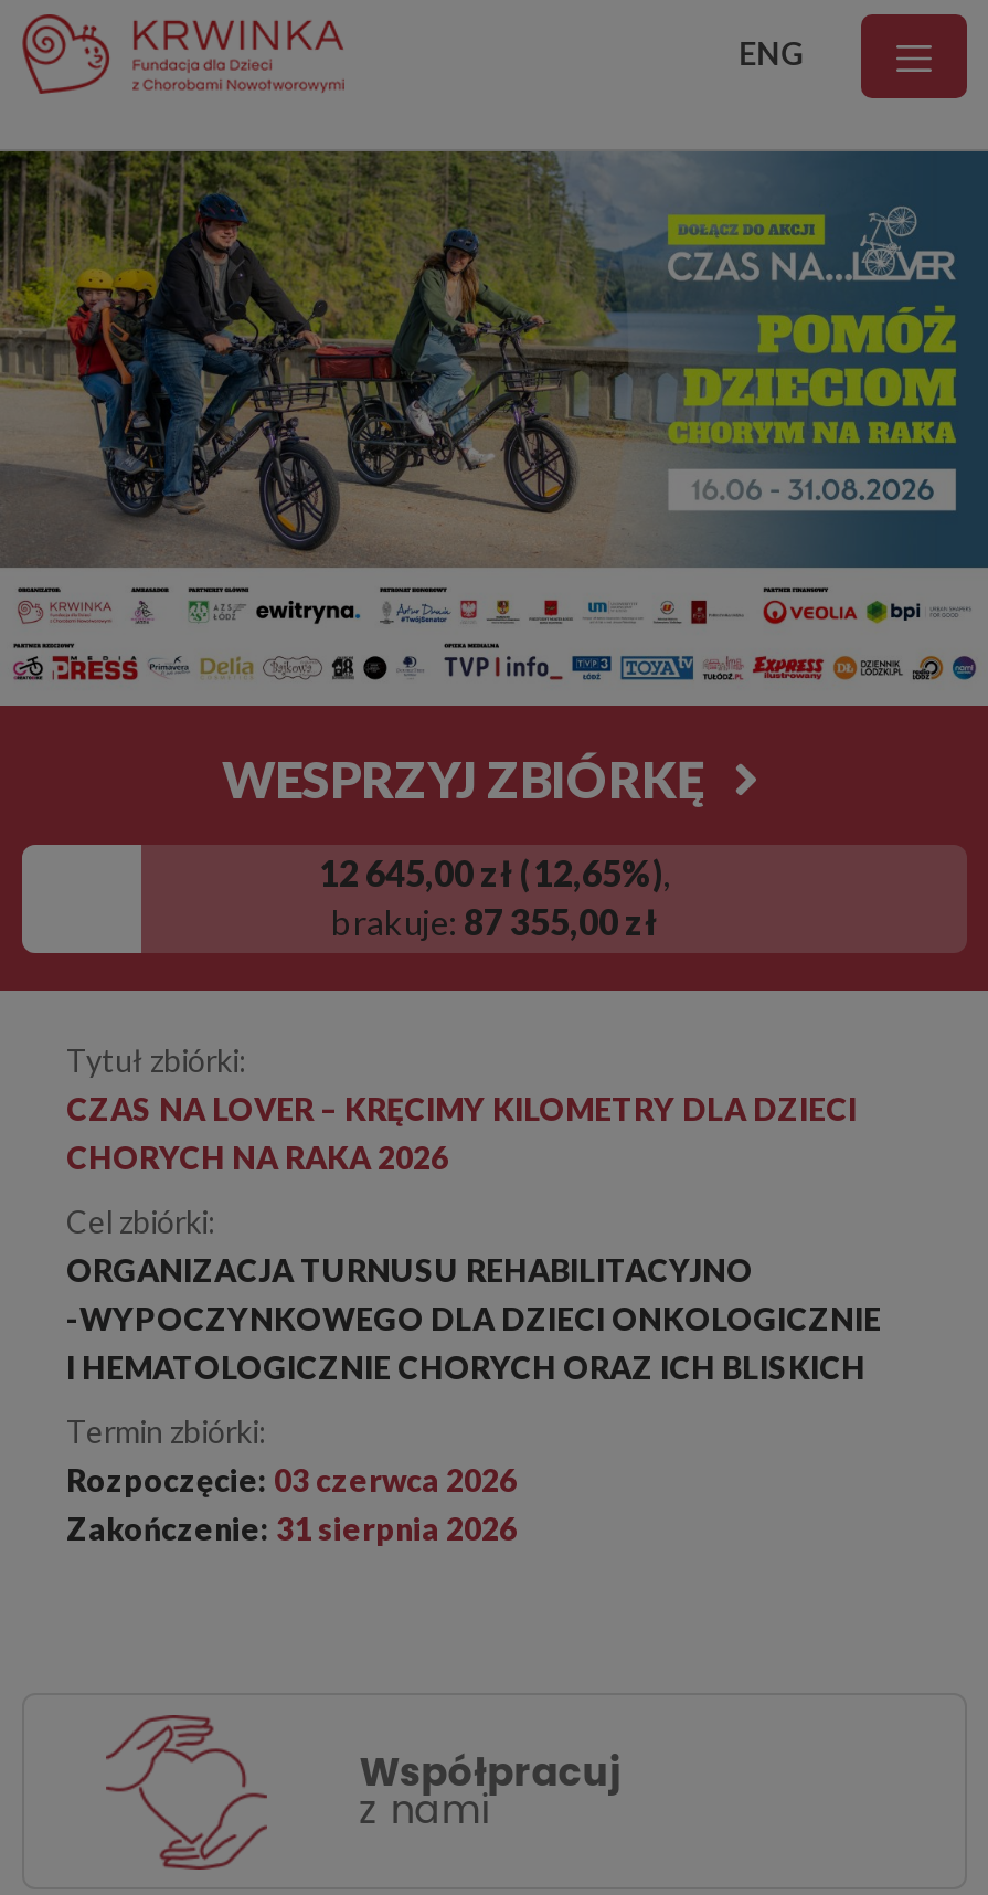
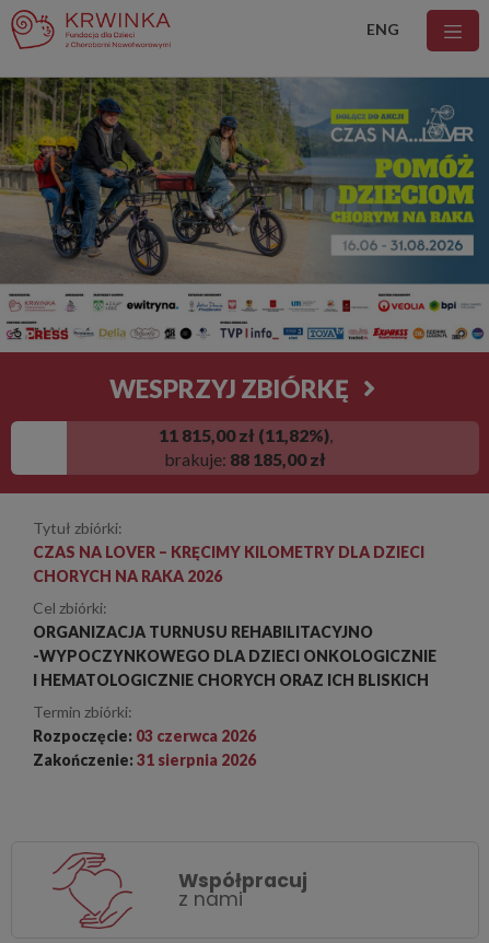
[319,852,670,894] 12 645,00 zł (12,65%), -> [158,425,332,446] 11 815,00 zł (11,82%),
[331,901,658,943] brakuje: 87 355,00 zł -> [164,449,326,470] brakuje: 88 185,00 zł

